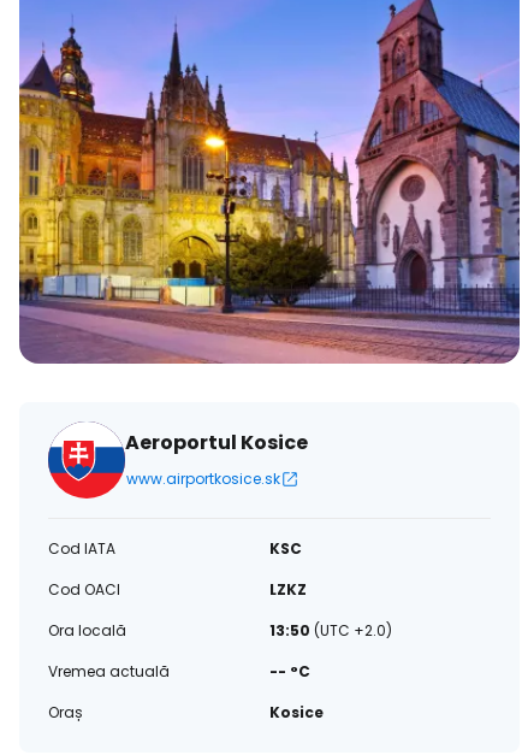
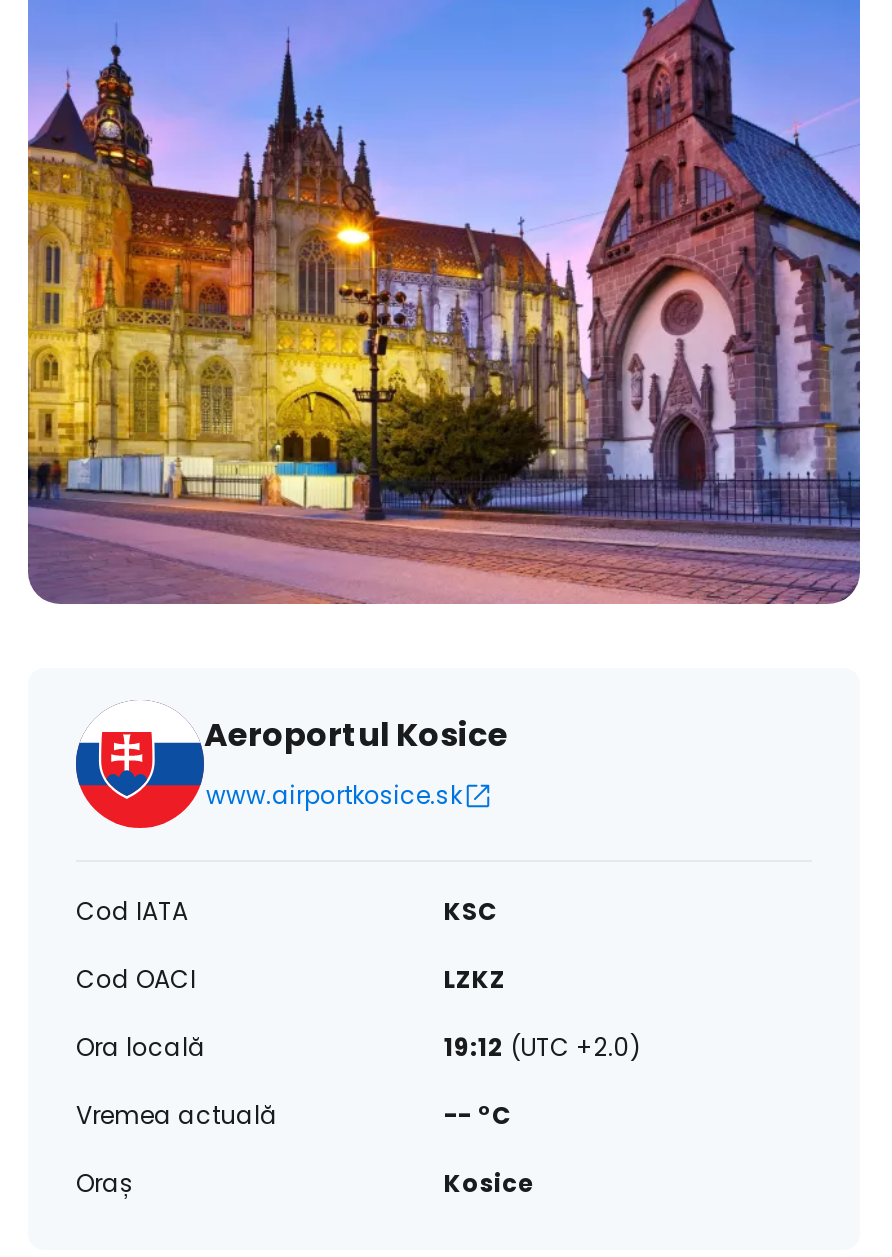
[269,620,392,641] 13:50 (UTC +2.0) -> [444,1030,640,1064] 19:12 (UTC +2.0)

